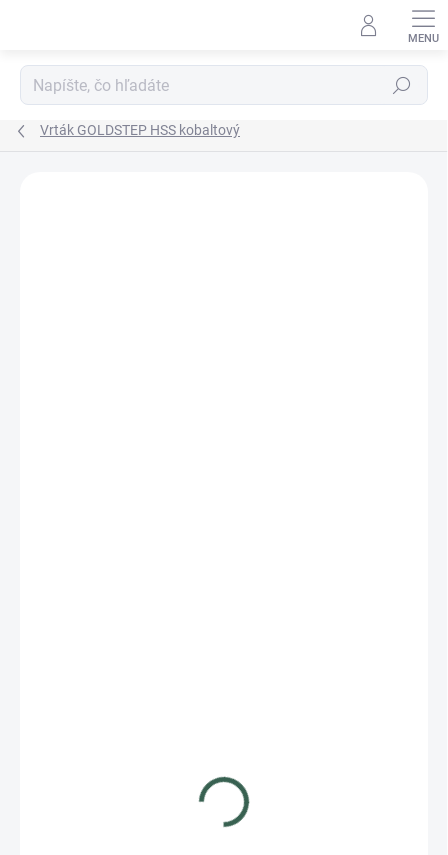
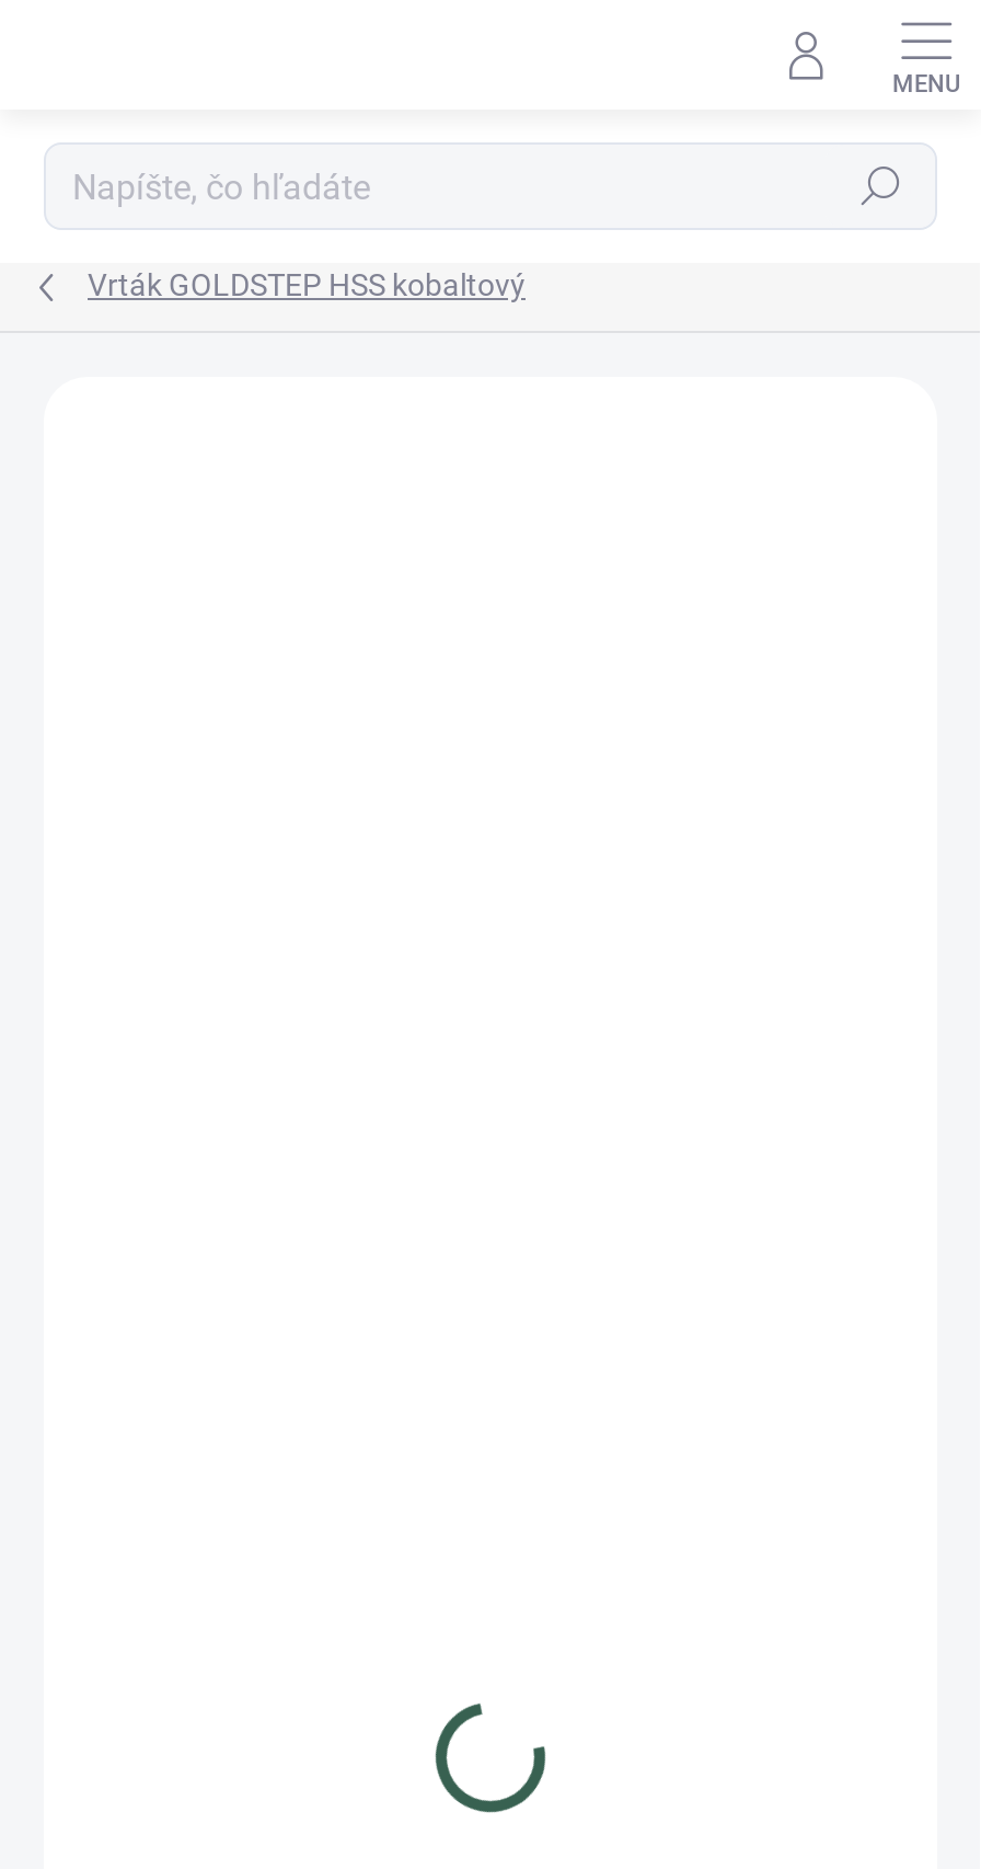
[198,775,250,828] [image] -> [434,1700,545,1814] [image]

